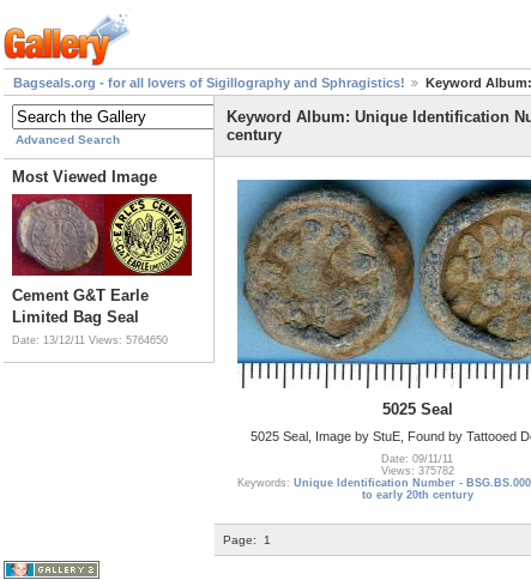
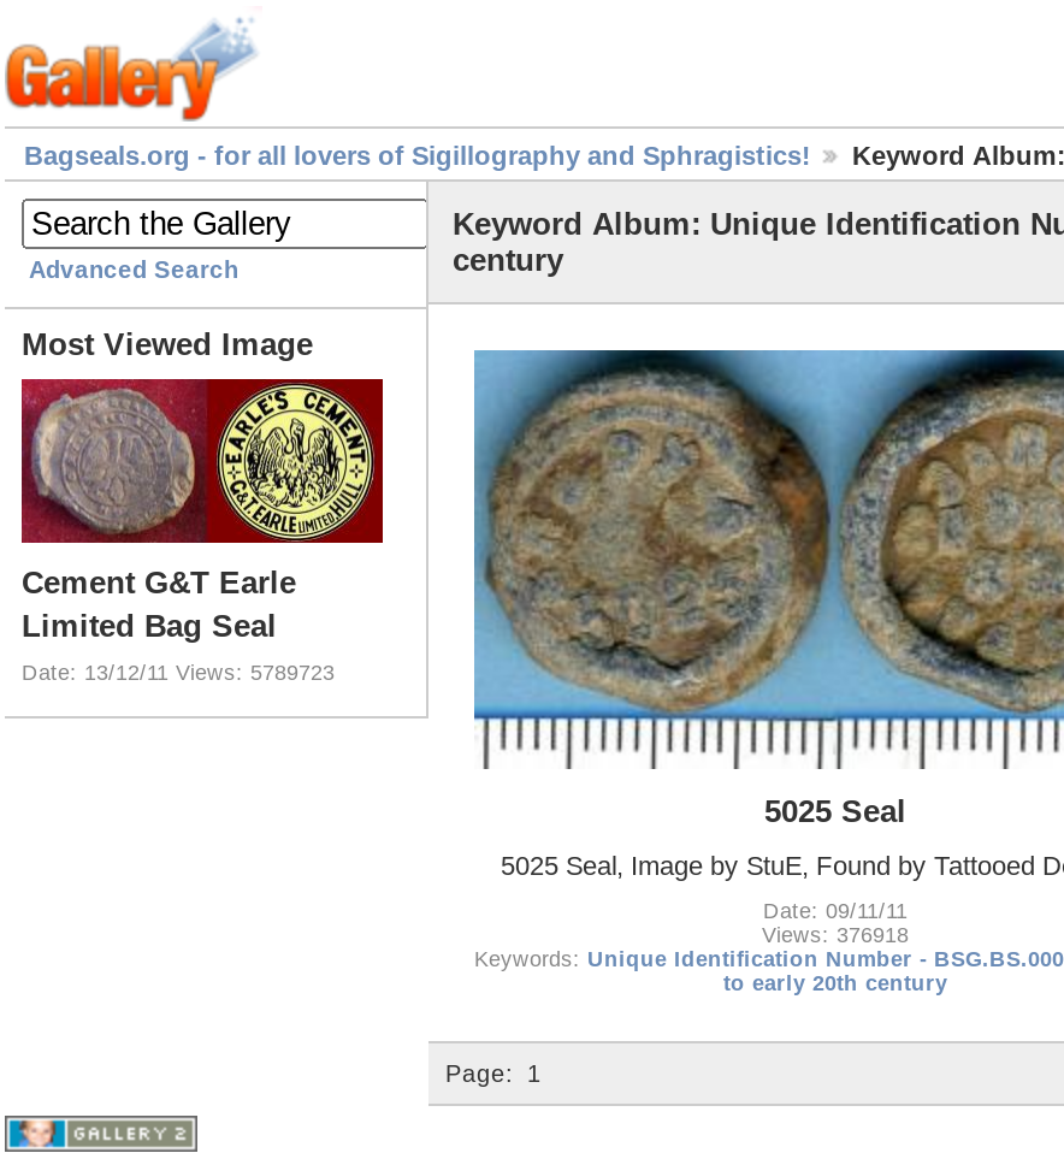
[12,335,168,347] Date: 13/12/11 Views: 5764650 -> [22,662,335,686] Date: 13/12/11 Views: 5789723
[381,465,454,477] Views: 375782 -> [762,924,909,948] Views: 376918

